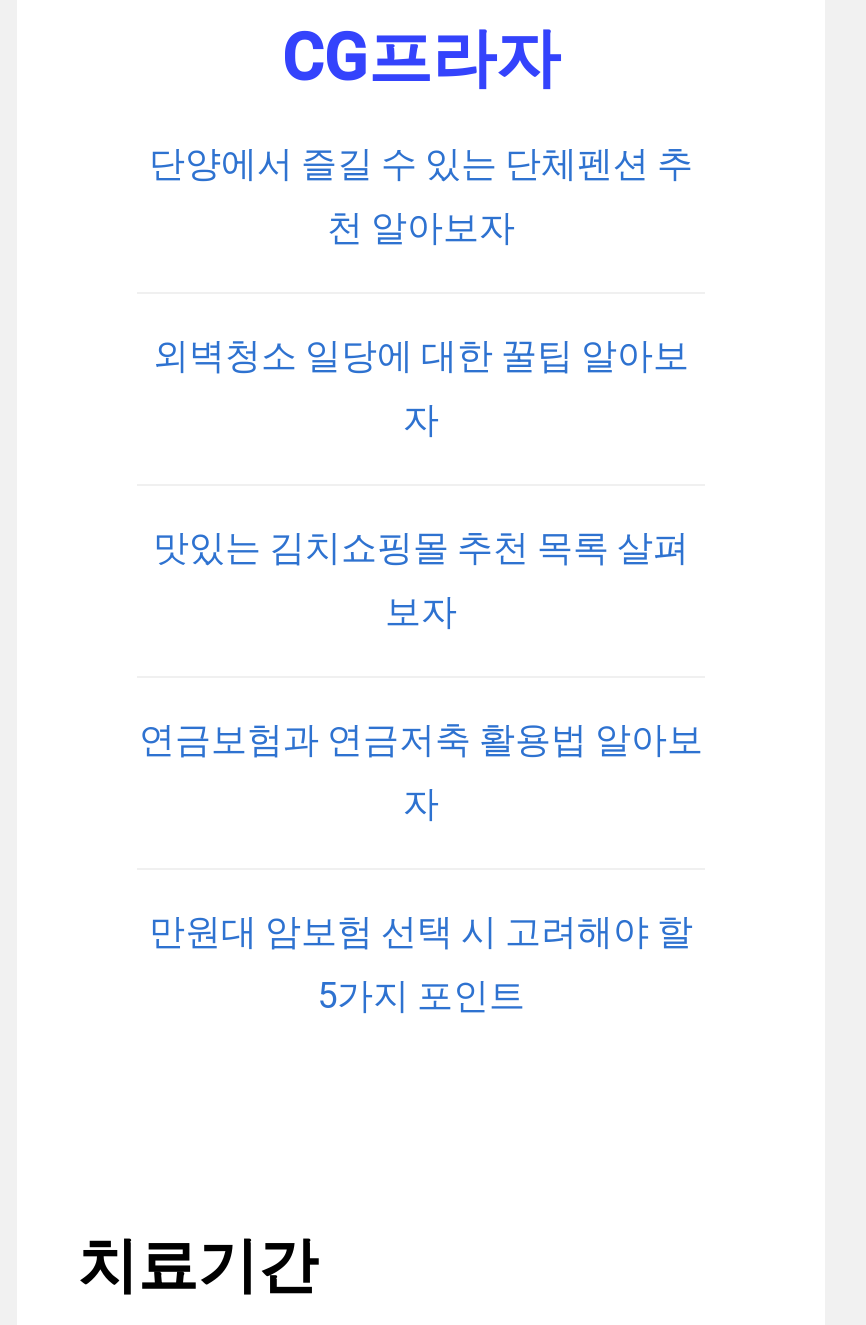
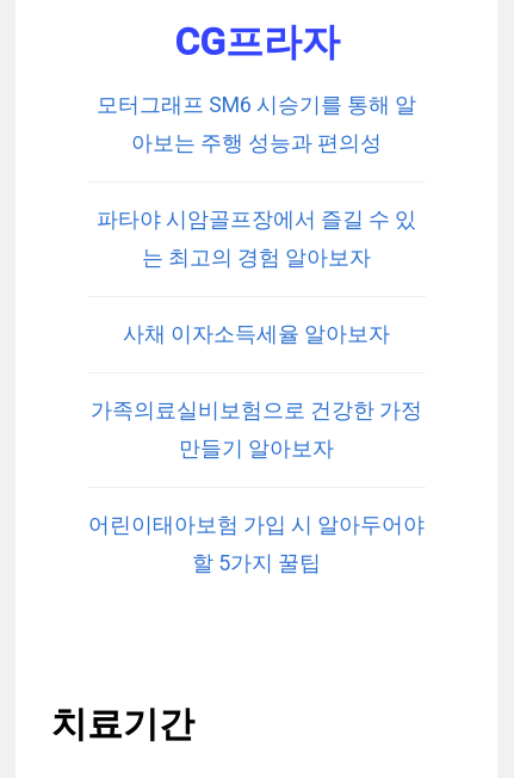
[139,143,703,1017] 단양에서 즐길 수 있는 단체펜션 추 | 천 알아보자 | 외벽청소 일당에 대한 꿀팁 알아보 | 자 | 맛있는 김치쇼핑몰 추천 목록 살펴 | 보자 | 연금보험과 연금저축 활용법 알아보 | 자 | 만원대 암보험 선택 시 고려해야 할 | 5가지 포인트 -> [88,92,425,576] 모터그래프 SM6 시승기를 통해 알 | 아보는 주행 성능과 편의성 | 파타야 시암골프장에서 즐길 수 있 | 는 최고의 경험 알아보자 | 사채 이자소득세율 알아보자 | 가족의료실비보험으로 건강한 가정 | 만들기 알아보자 | 어린이태아보험 가입 시 알아두어야 | 할 5가지 꿀팁

